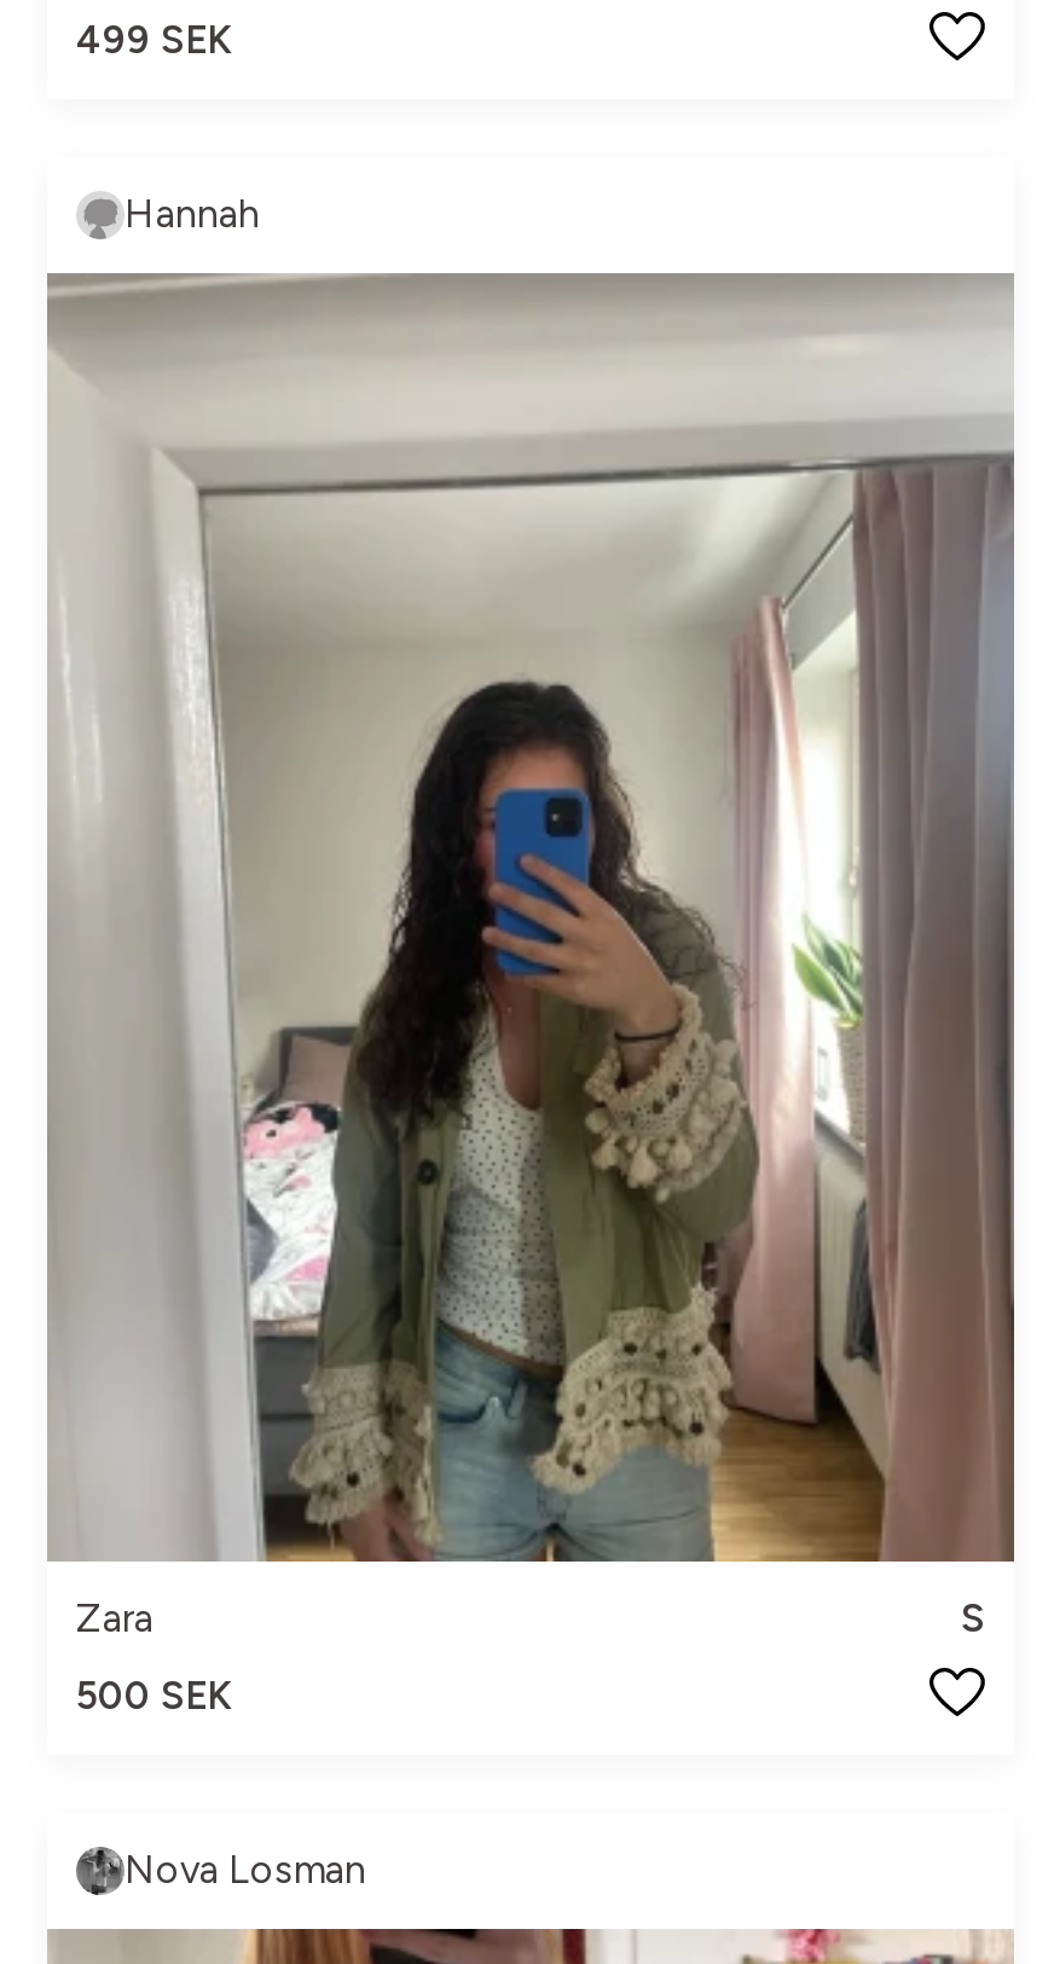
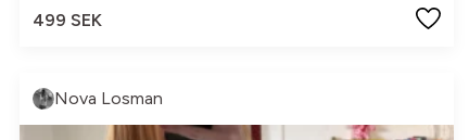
[124,191,260,237] Hannah -> none
[50,273,1014,1719] [image] | Zara | S | 500 SEK -> none

